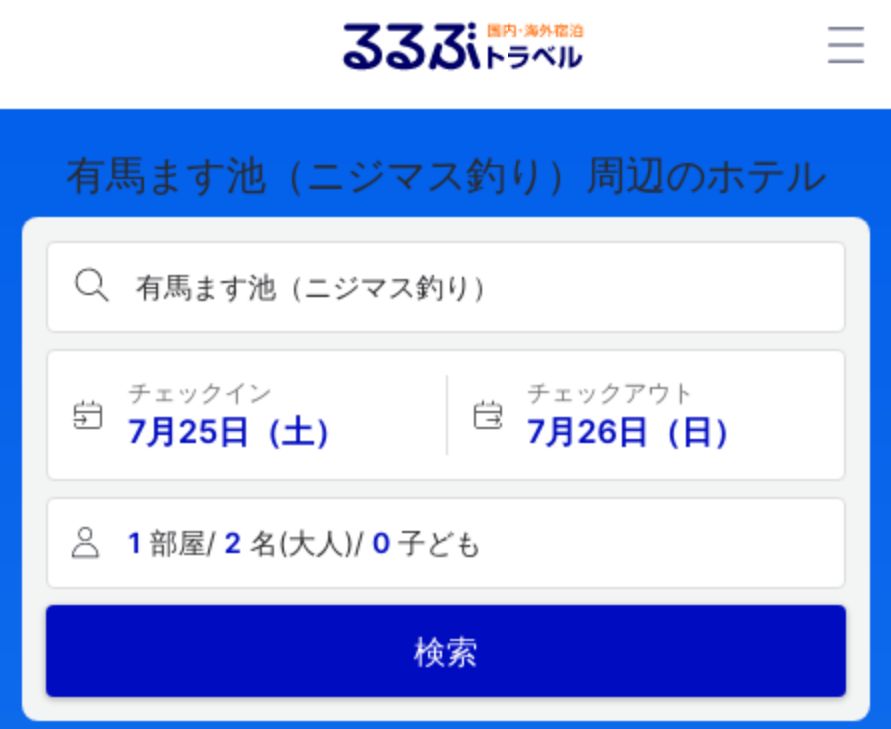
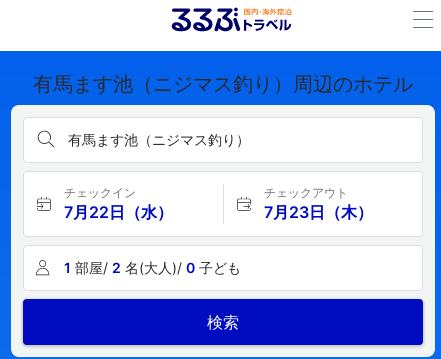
[128,411,346,451] 7月25日（土） -> [64,202,173,222] 7月22日（水）
[527,411,745,451] 7月26日（日） -> [263,202,372,222] 7月23日（木）

